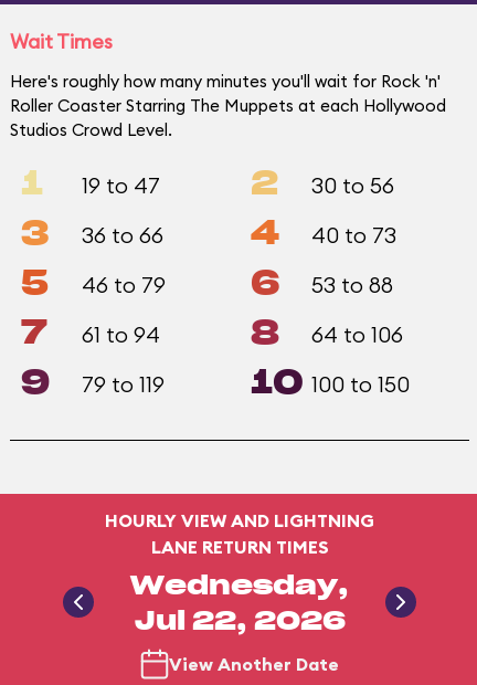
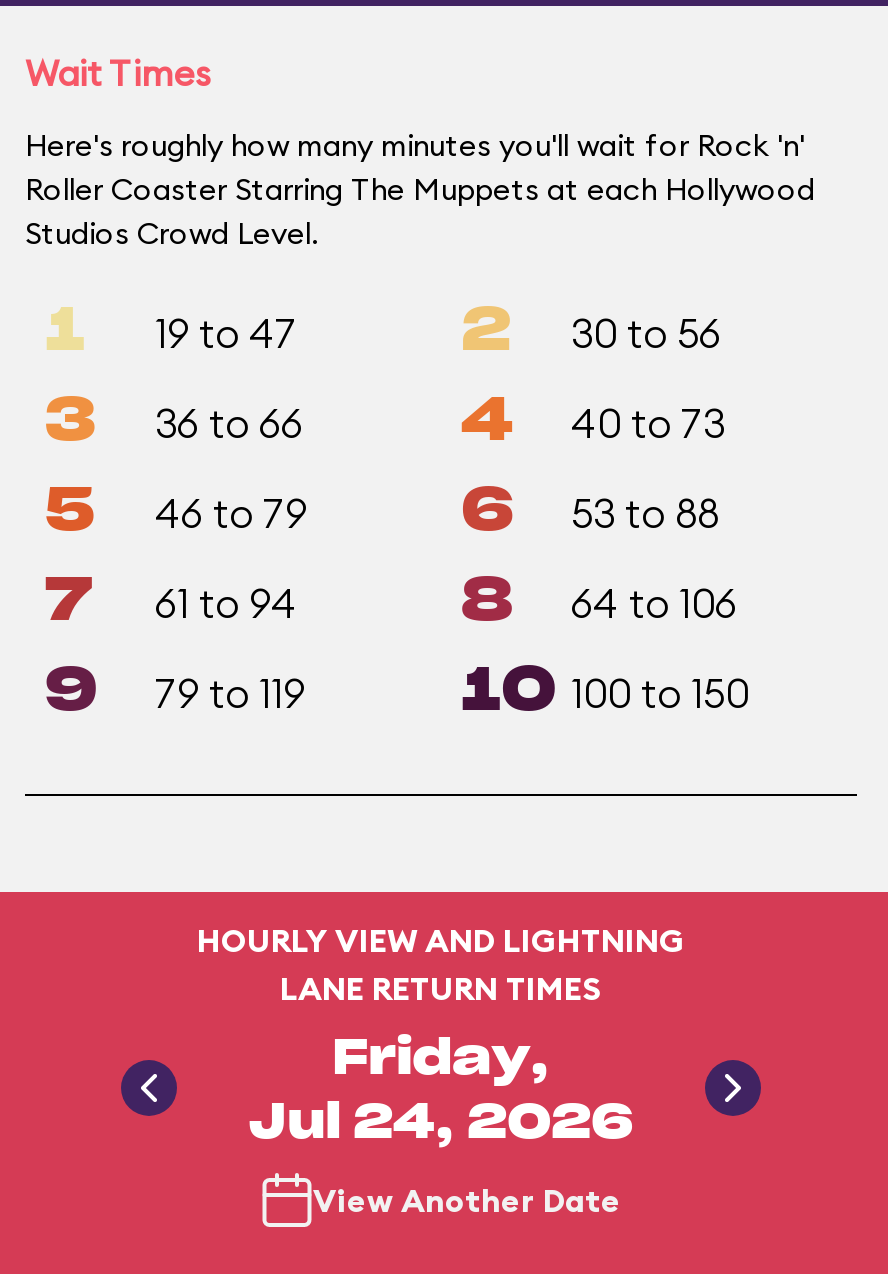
[130,573,349,635] Wednesday, | Jul 22, 2026 -> [249,1036,633,1148] Friday, | Jul 24, 2026

